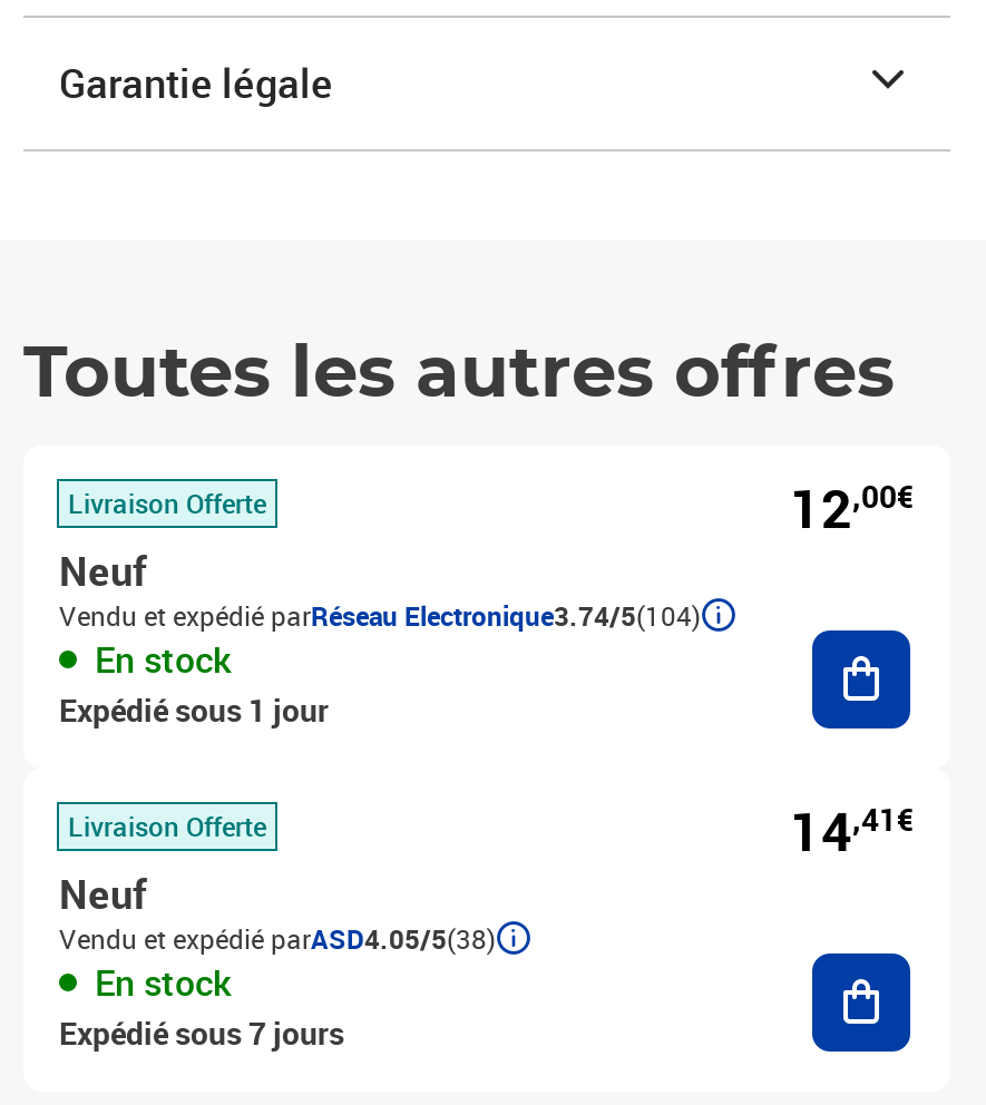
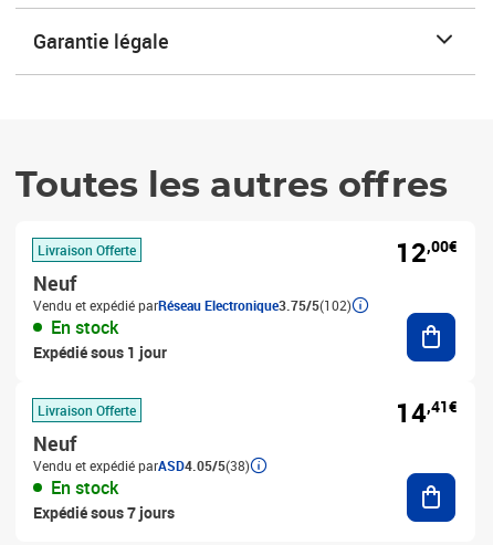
[59,597,701,633] Vendu et expédié parRéseau Electronique3.74/5(104) -> [33,296,352,314] Vendu et expédié parRéseau Electronique3.75/5(102)

